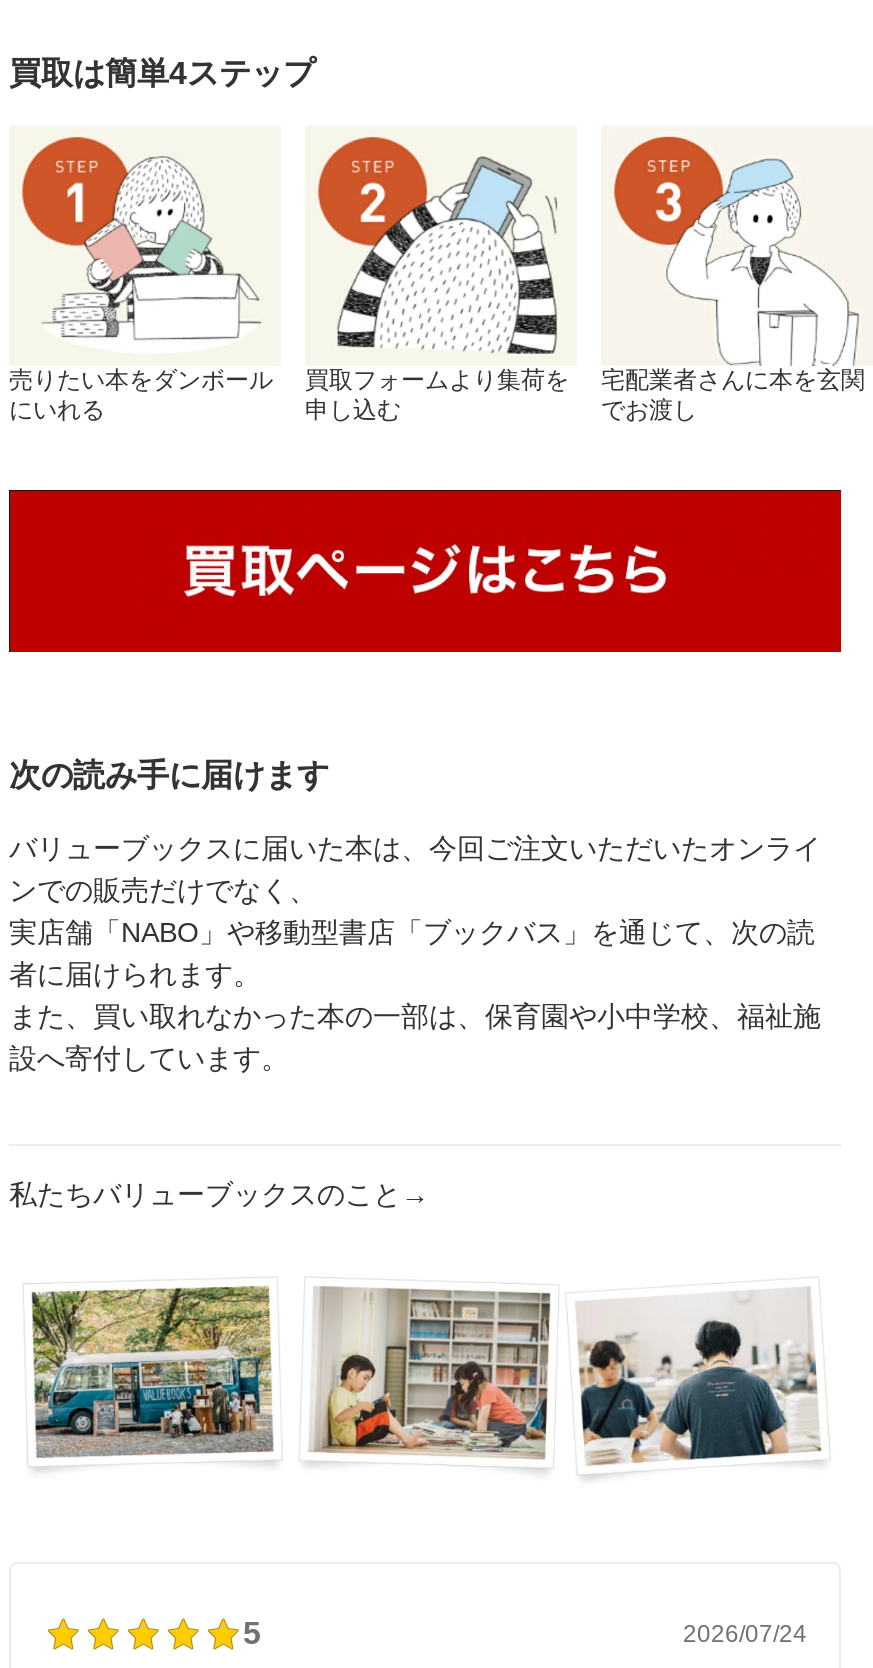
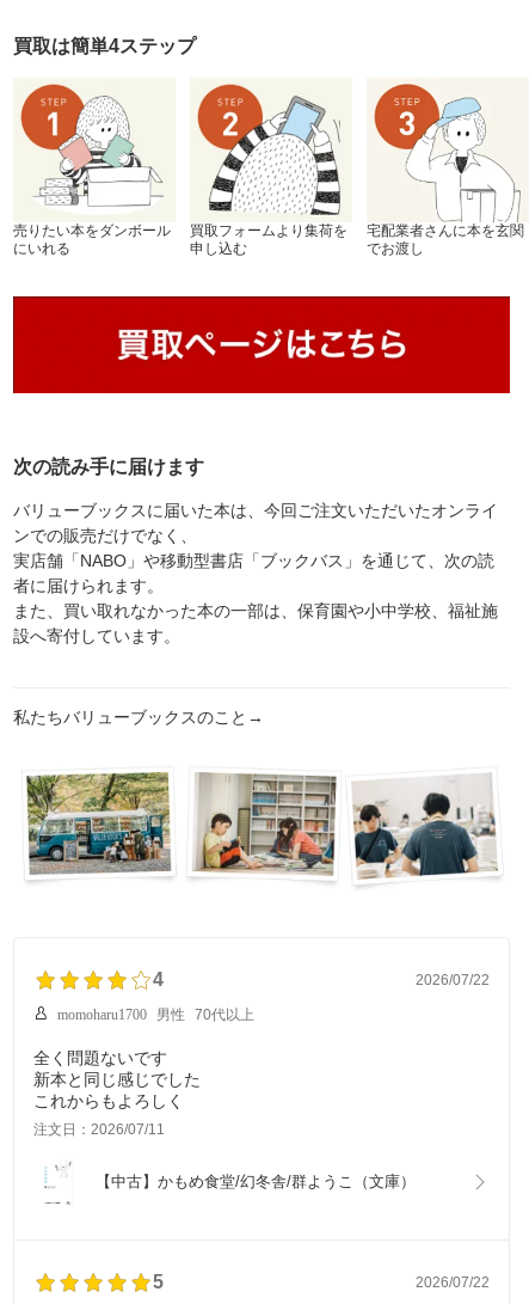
none -> [33,969,490,1191] 4 | 2026/07/22 | momoharu1700 男性 70代以上 | 全く問題ないです | 新本と同じ感じでした | これからもよろしく | 注文日：2026/07/11 | 【中古】かもめ食堂/幻冬舎/群ようこ（文庫）
[683,1620,807,1648] 2026/07/24 -> [416,1274,490,1291] 2026/07/22

